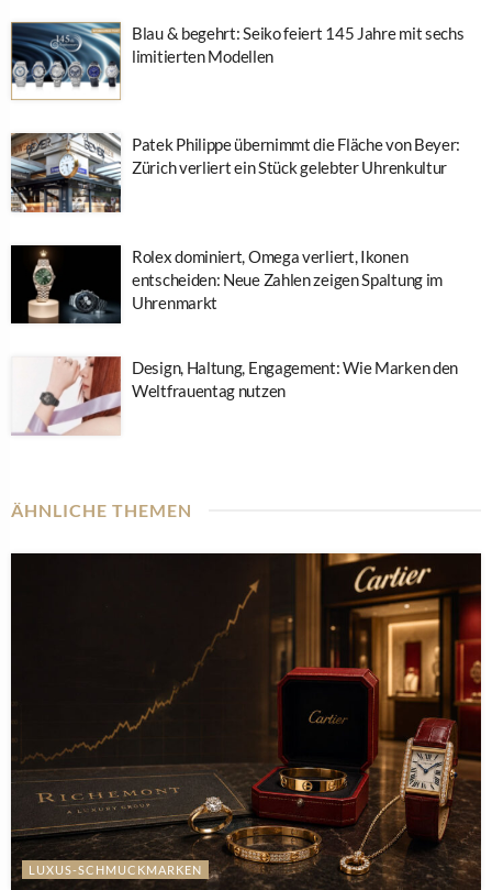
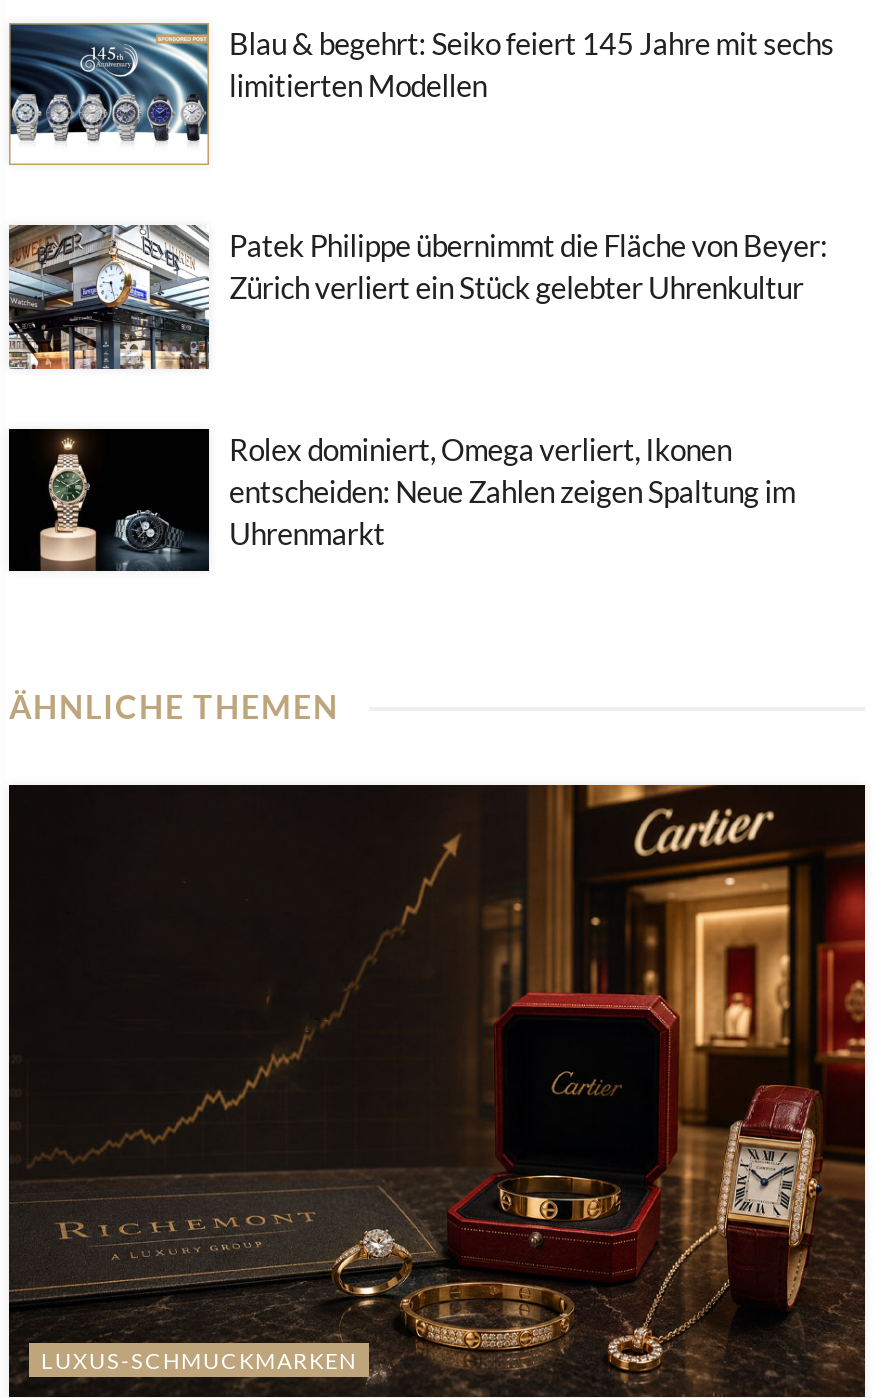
[11,355,458,436] [image] | Design, Haltung, Engagement: Wie Marken den | Weltfrauentag nutzen -> none

